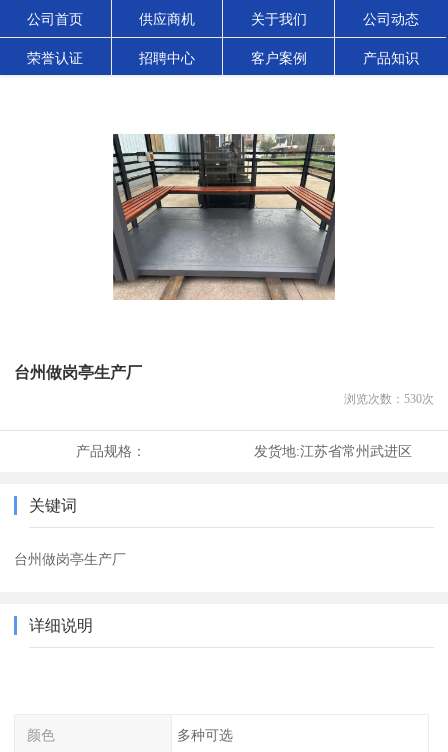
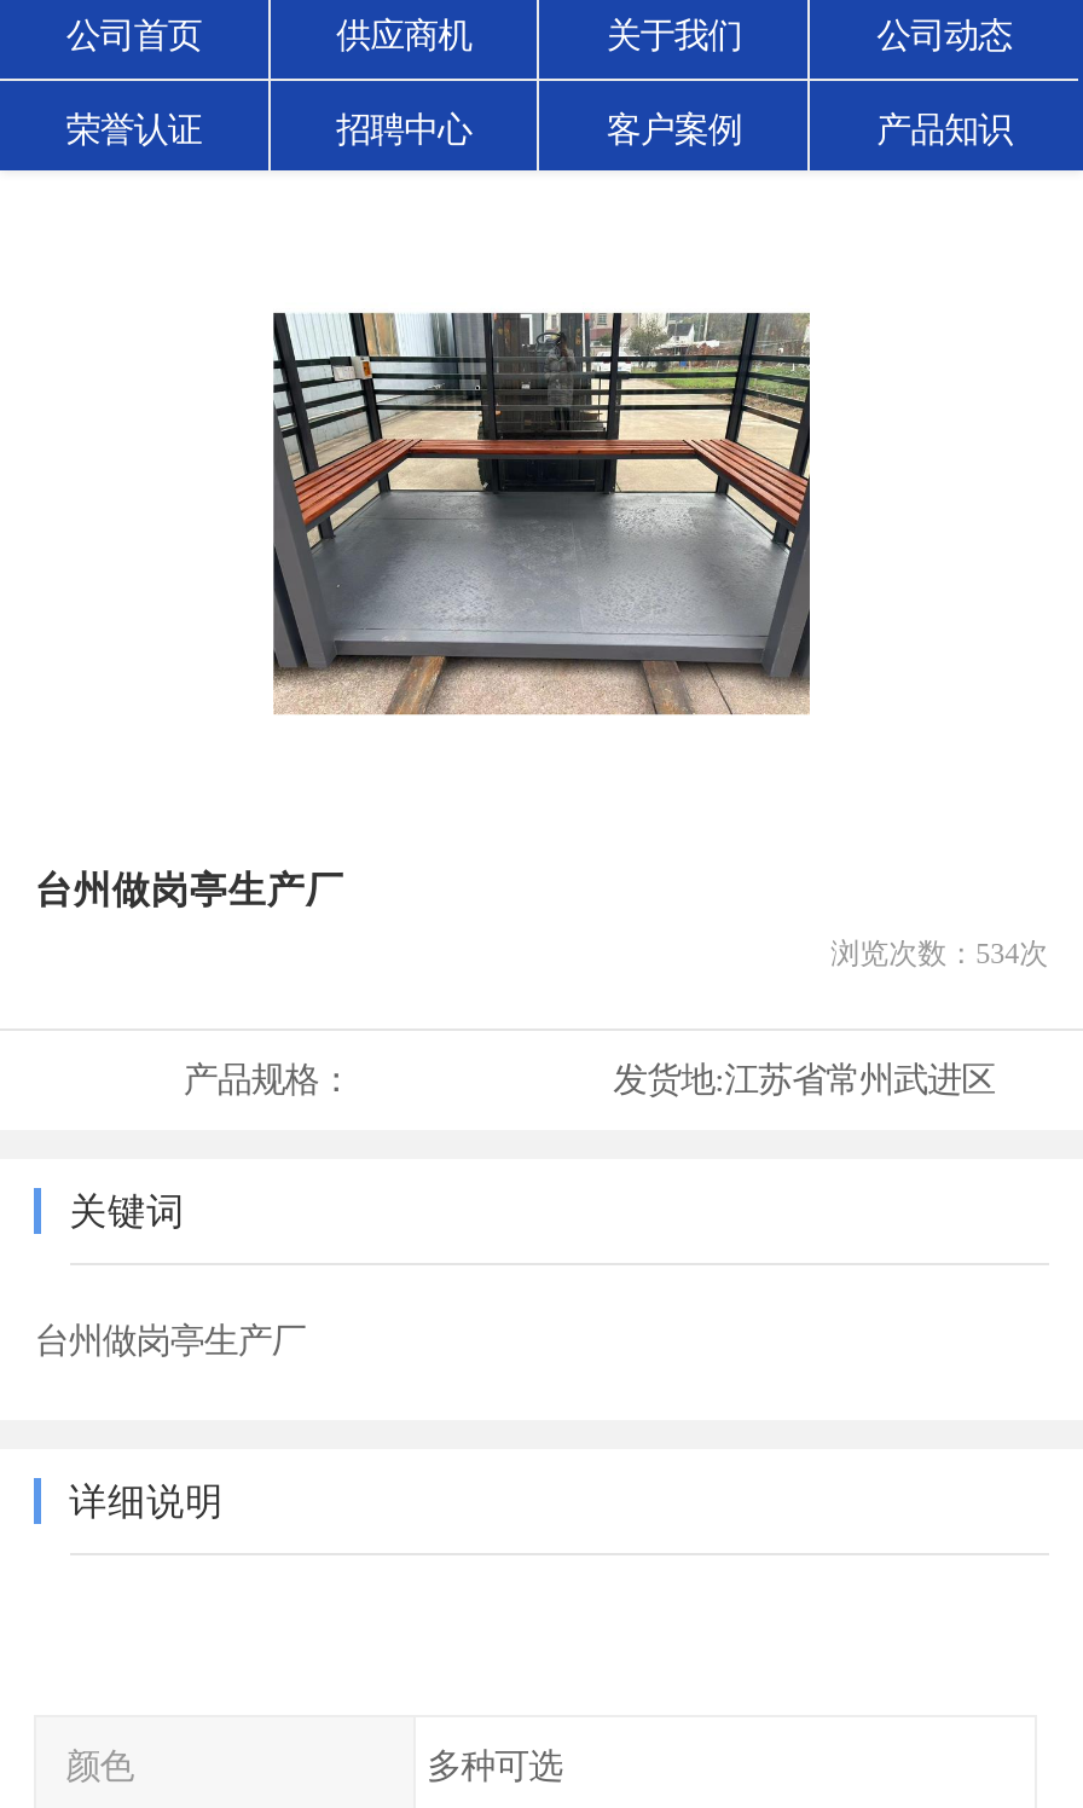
[344,392,434,406] 浏览次数：530次 -> [831,937,1048,971] 浏览次数：534次

